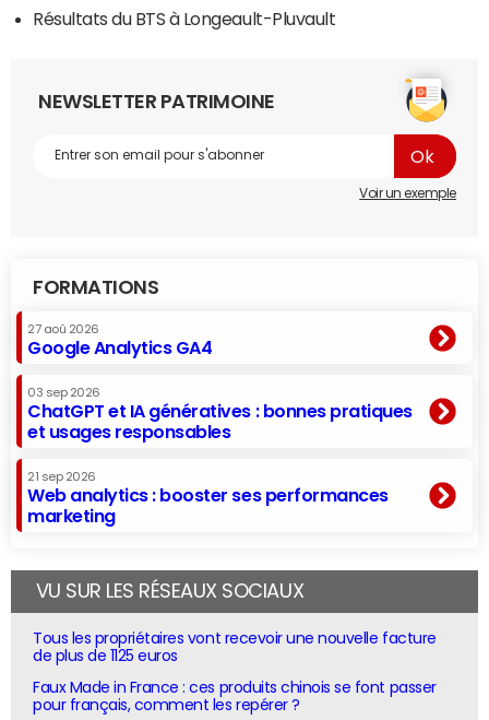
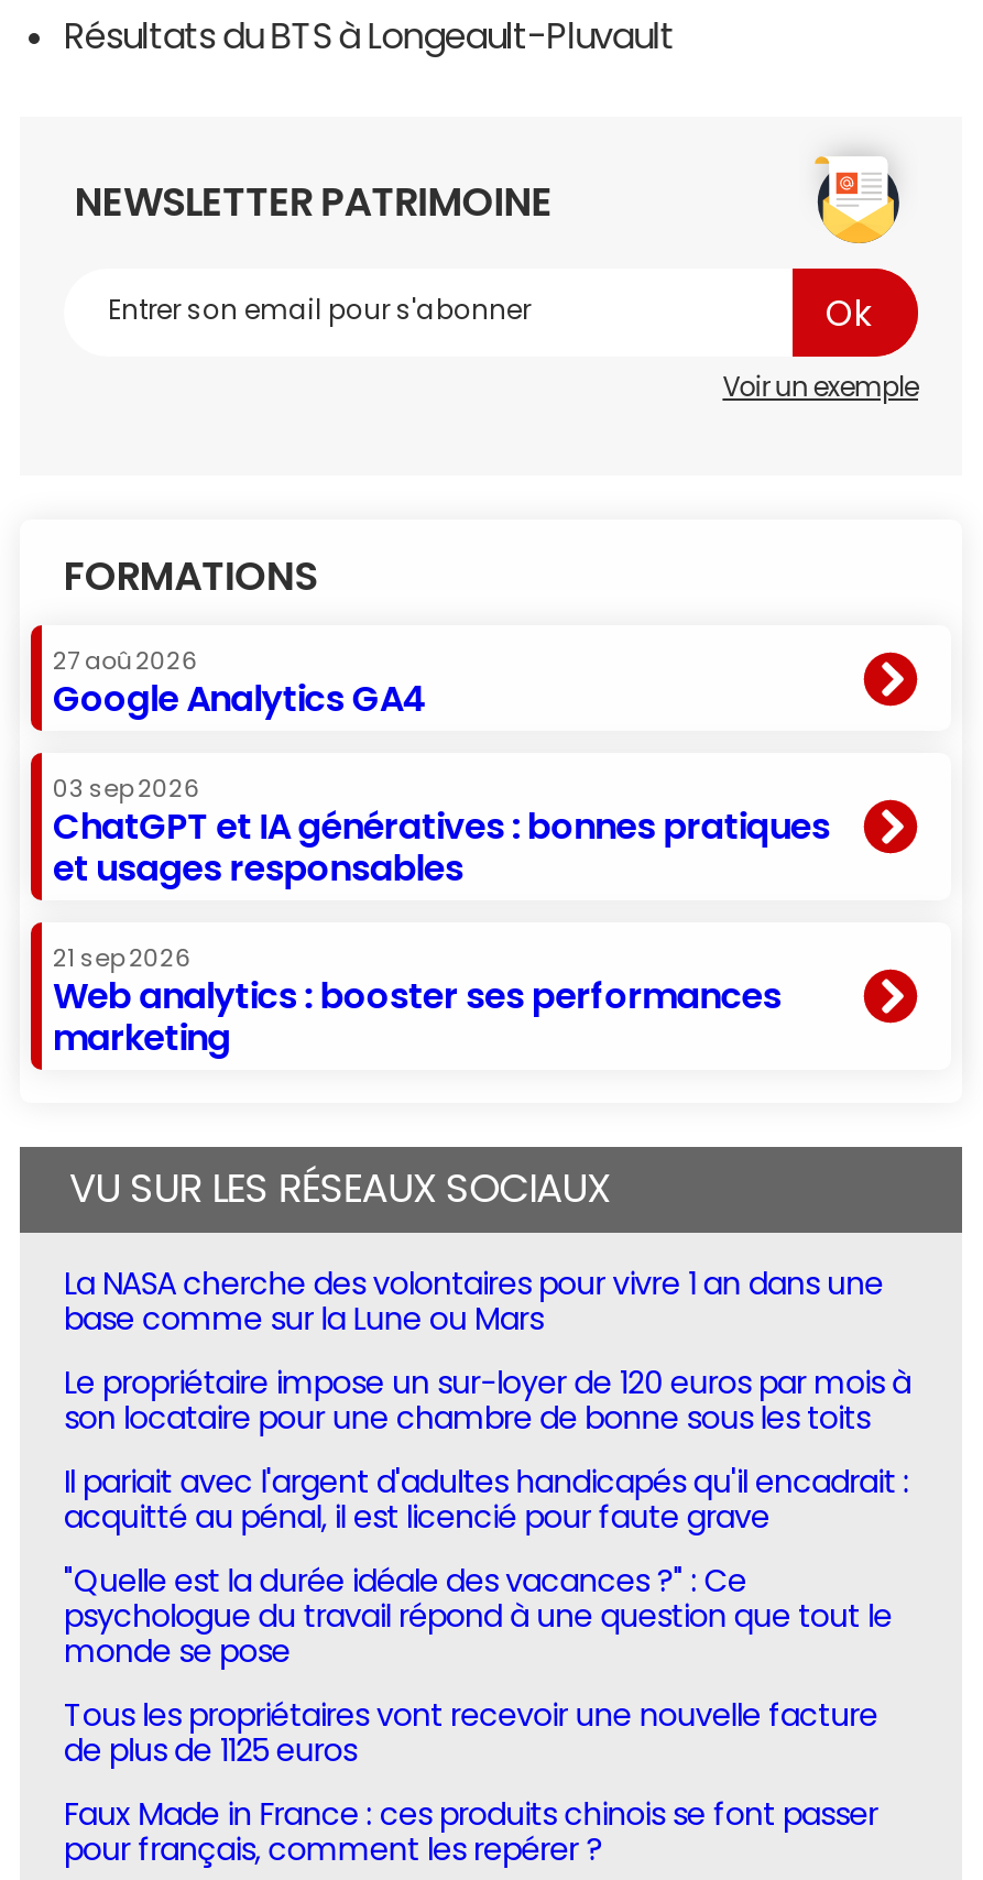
none -> [64,1267,911,1667] La NASA cherche des volontaires pour vivre 1 an dans une | base comme sur la Lune ou Mars | Le propriétaire impose un sur-loyer de 120 euros par mois à | son locataire pour une chambre de bonne sous les toits | Il pariait avec l'argent d'adultes handicapés qu'il encadrait : | acquitté au pénal, il est licencié pour faute grave | "Quelle est la durée idéale des vacances ?" : Ce | psychologue du travail répond à une question que tout le | monde se pose

